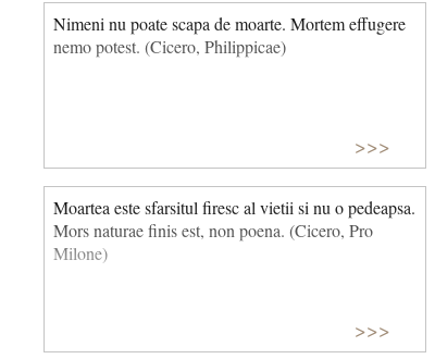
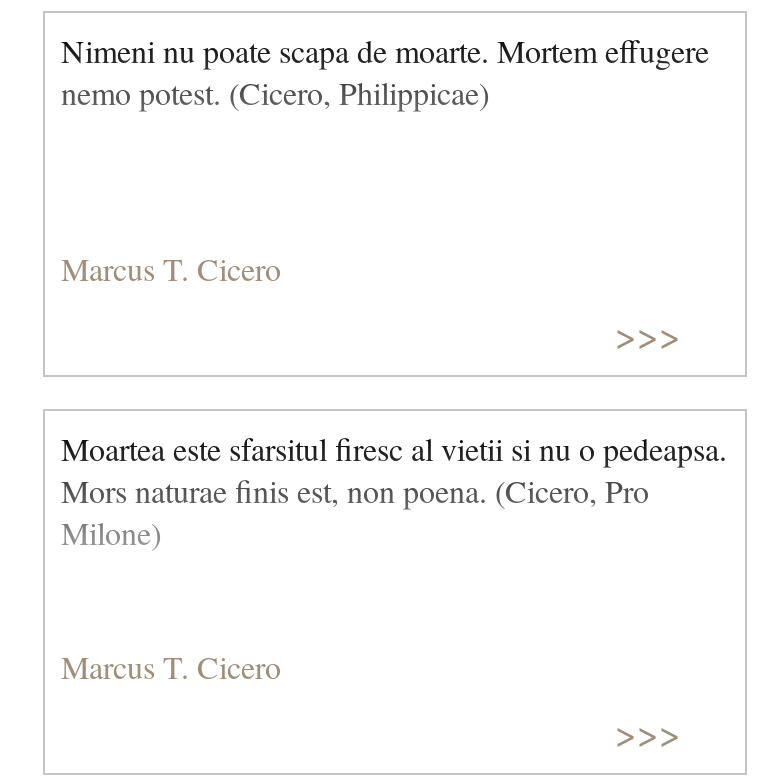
none -> [61,247,281,289] Marcus T. Cicero
none -> [61,645,281,687] Marcus T. Cicero

